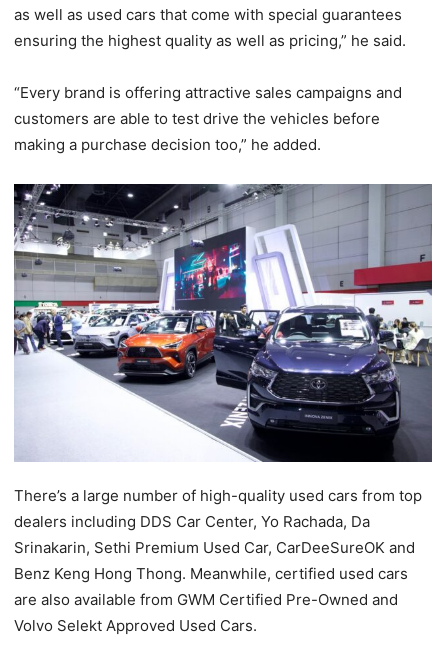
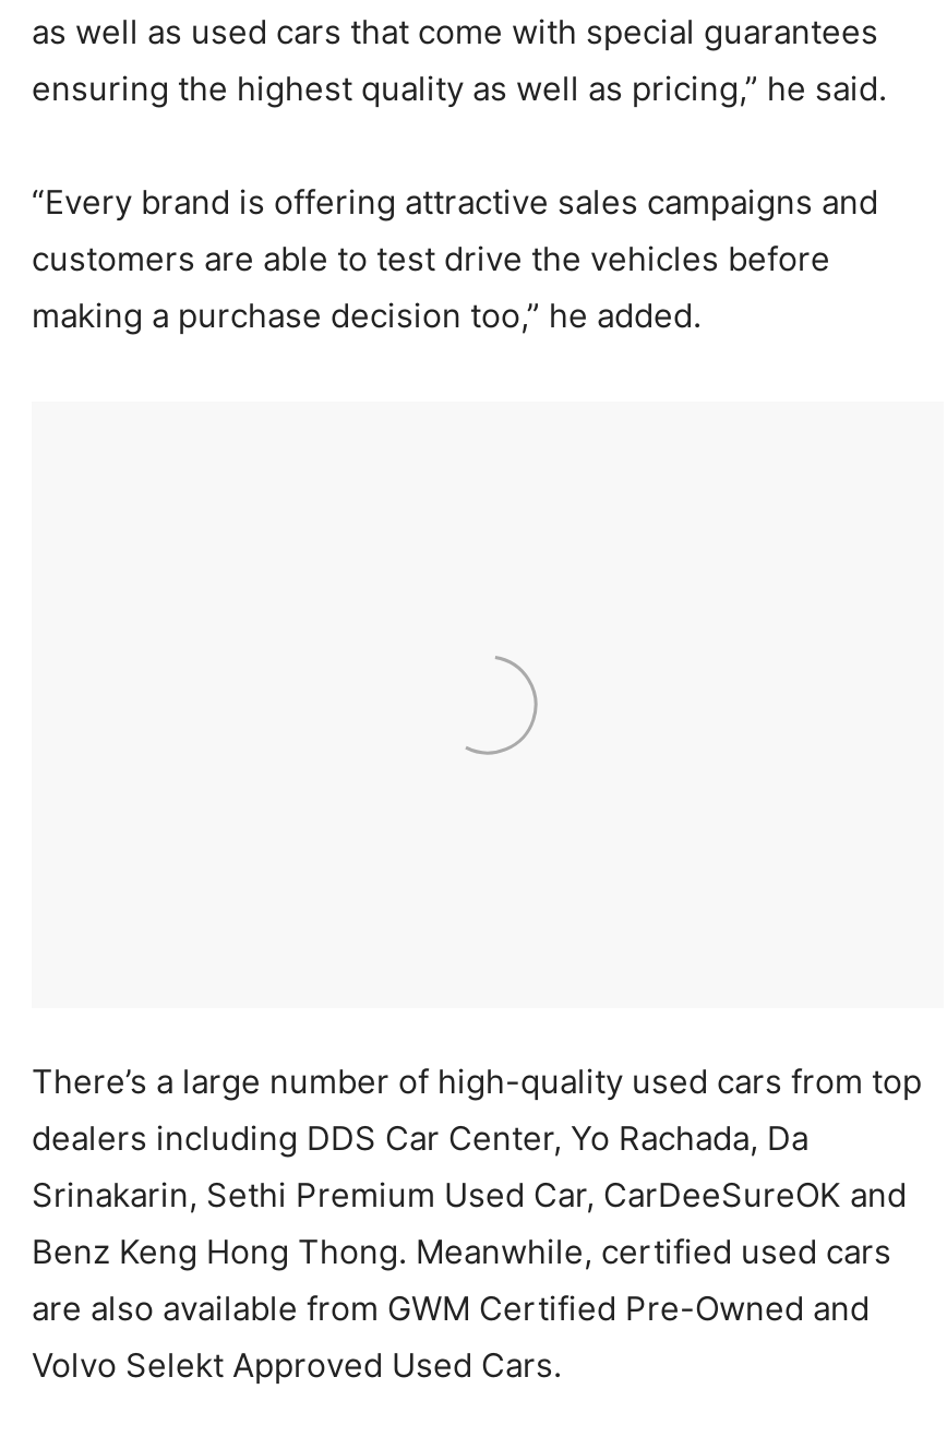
[13,183,433,463] [image] -> none

